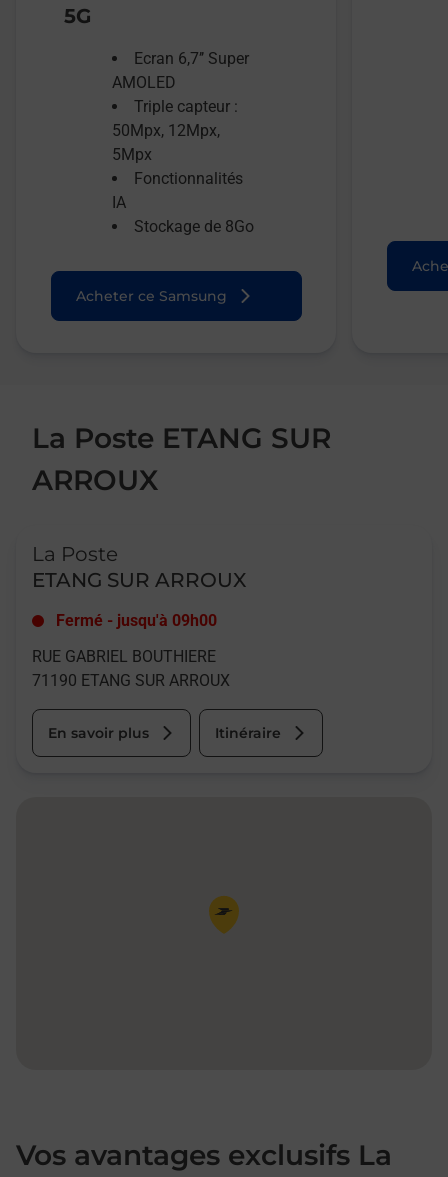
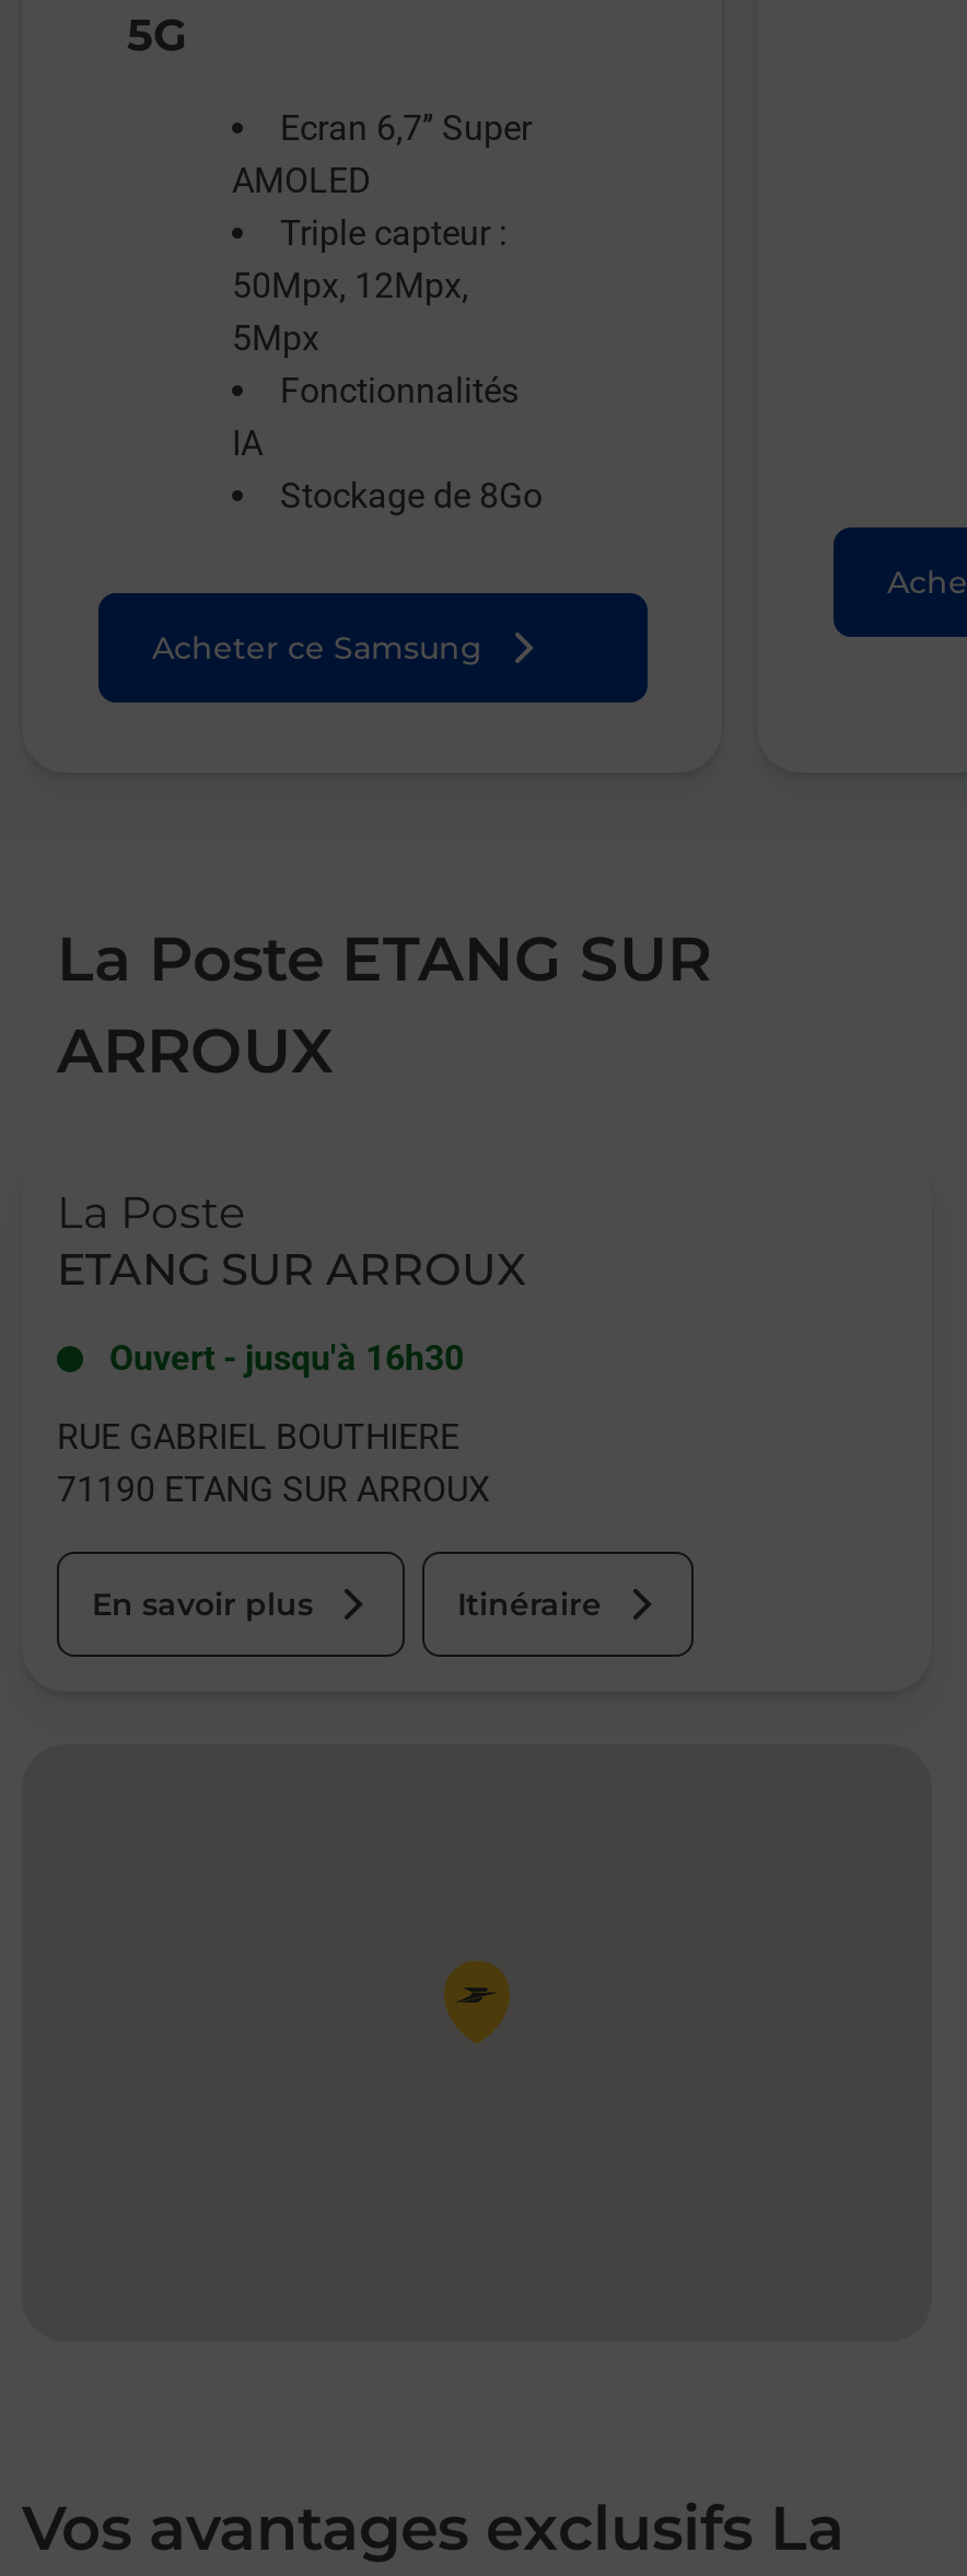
[56,611,217,630] Fermé - jusqu'à 09h00 -> [109,1338,464,1379] Ouvert - jusqu'à 16h30

